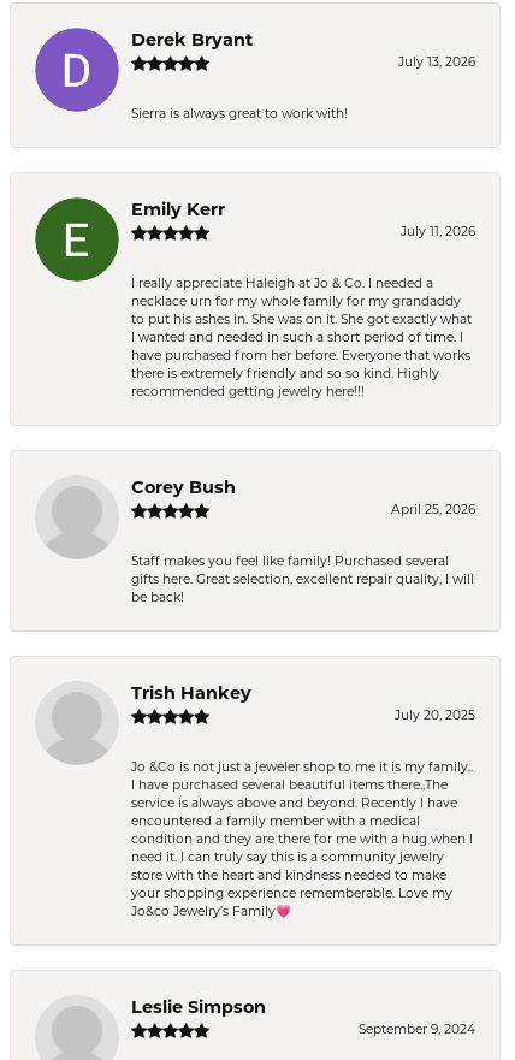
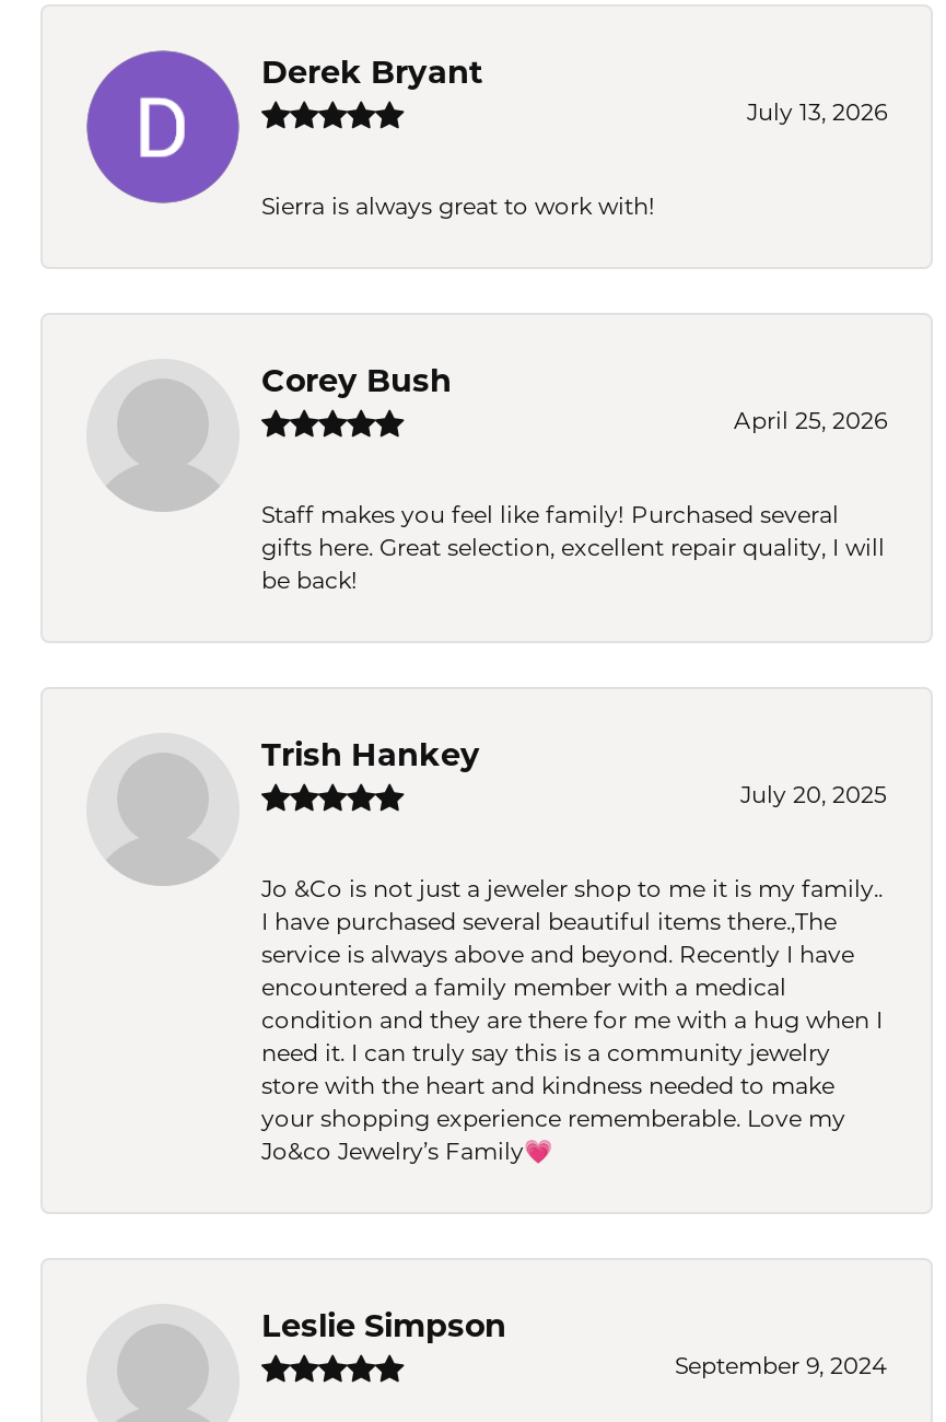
[34,196,475,399] [image] | Emily Kerr | July 11, 2026 | I really appreciate Haleigh at Jo & Co. I needed a | necklace urn for my whole family for my grandaddy | to put his ashes in. She was on it. She got exactly what | I wanted and needed in such a short period of time. I | have purchased from her before. Everyone that works | there is extremely friendly and so so kind. Highly | recommended getting jewelry here!!! -> none

